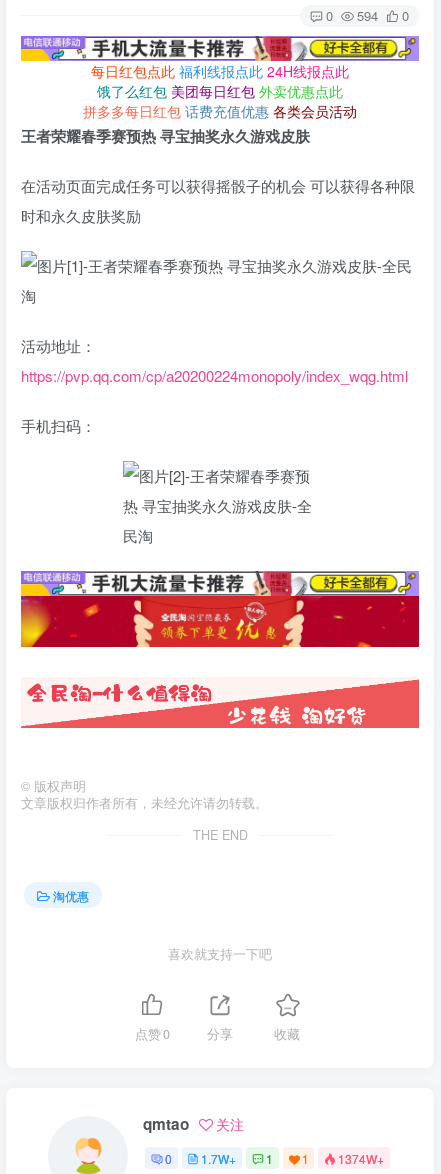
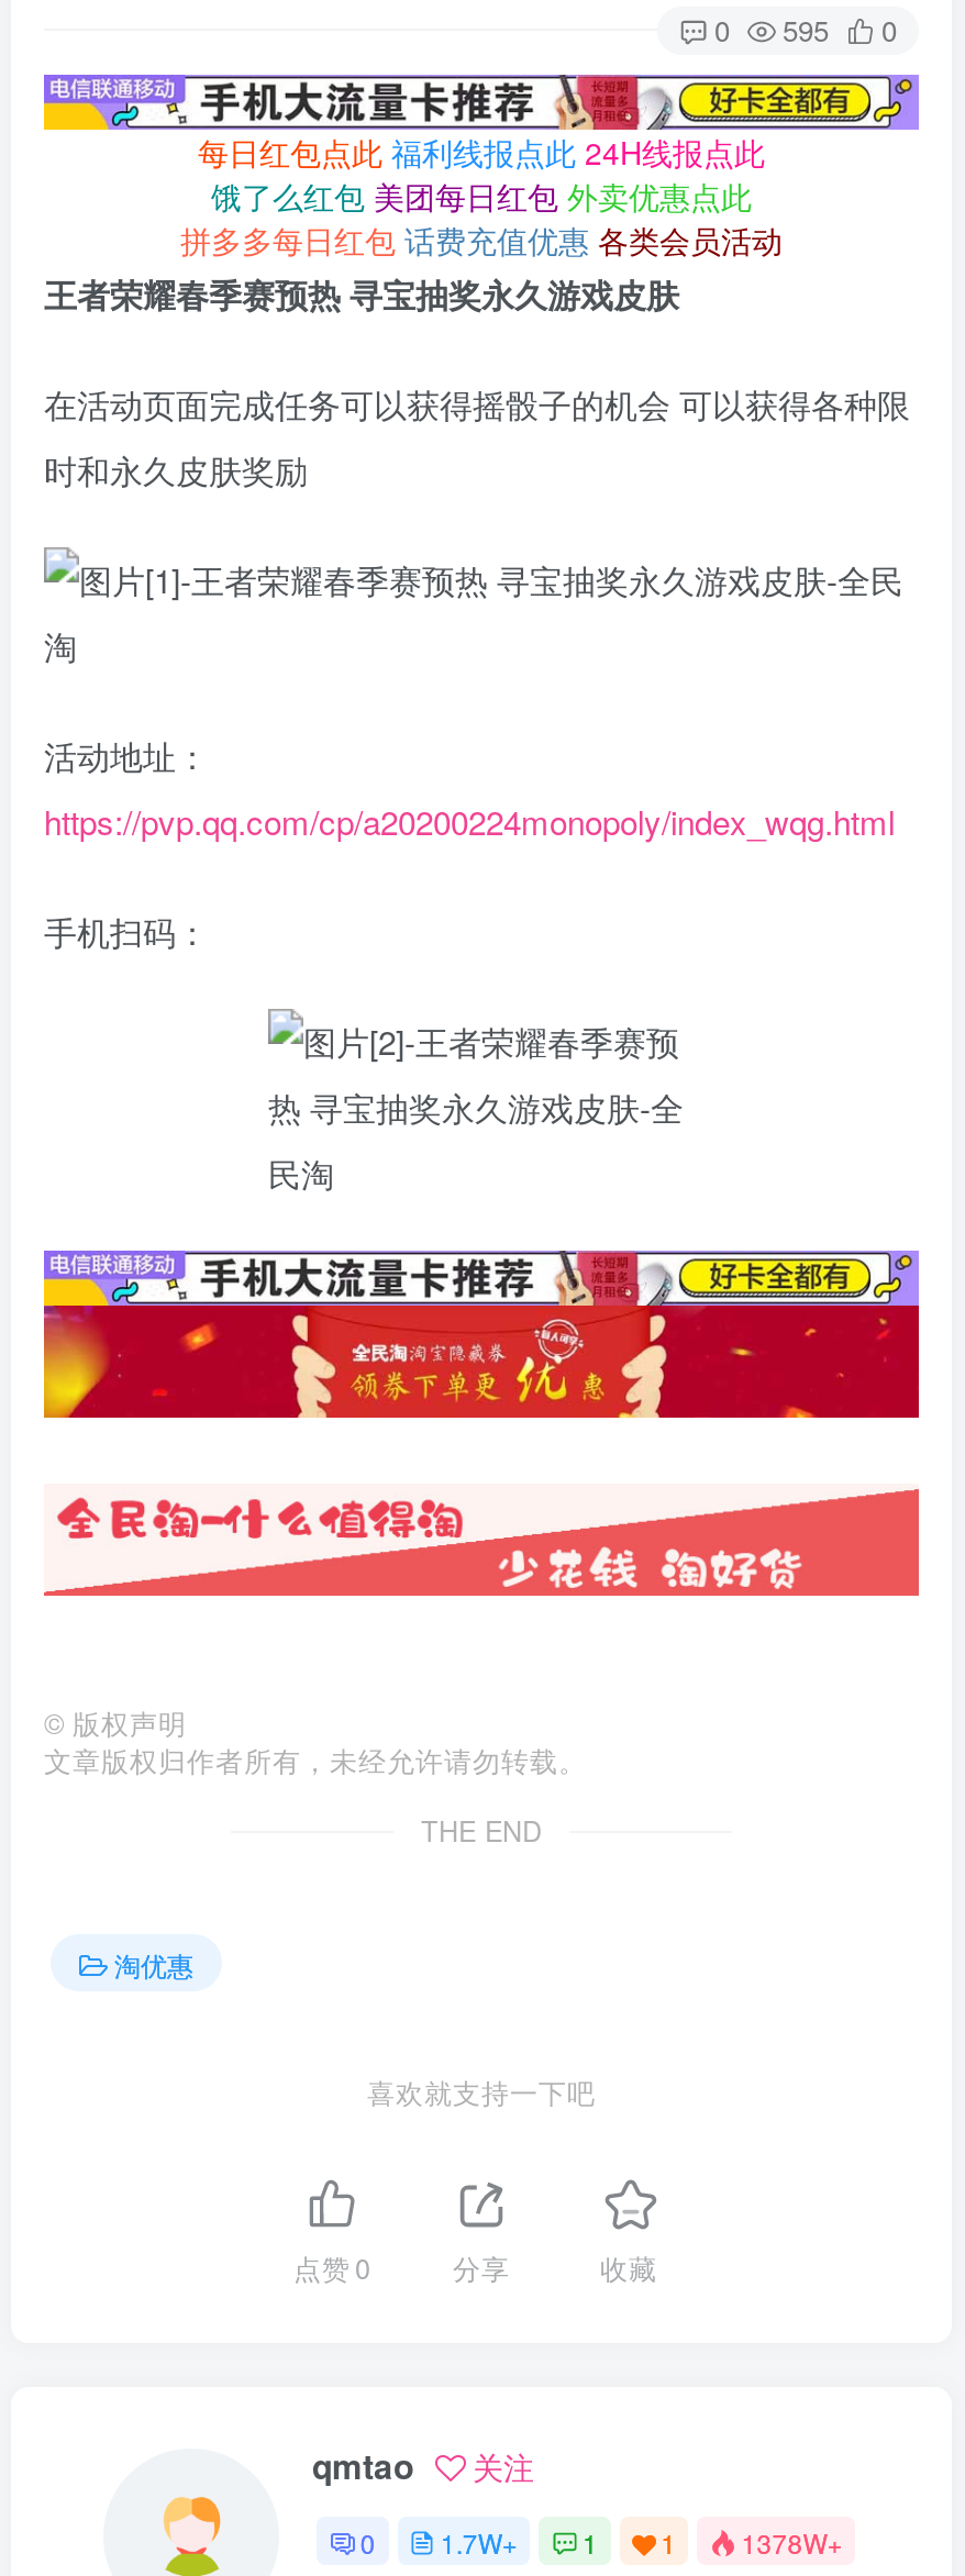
[326,6,409,25] 0 594 0 -> [714,9,897,51] 0 595 0
[165,1149,384,1166] 0 1.7W+ 1 1 1374W+ -> [360,2522,842,2560] 0 1.7W+ 1 1 1378W+

